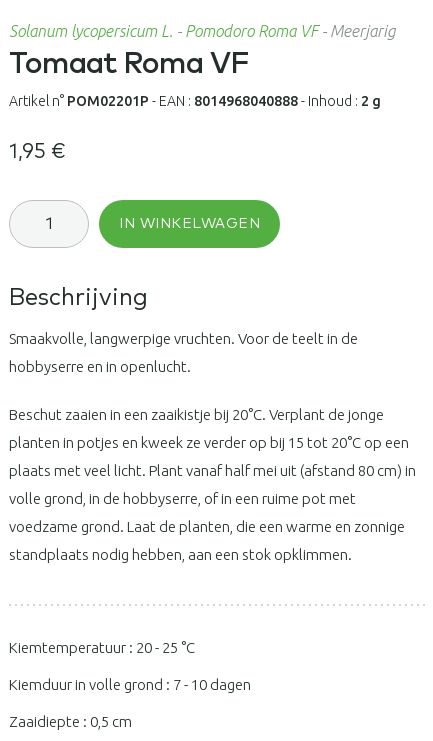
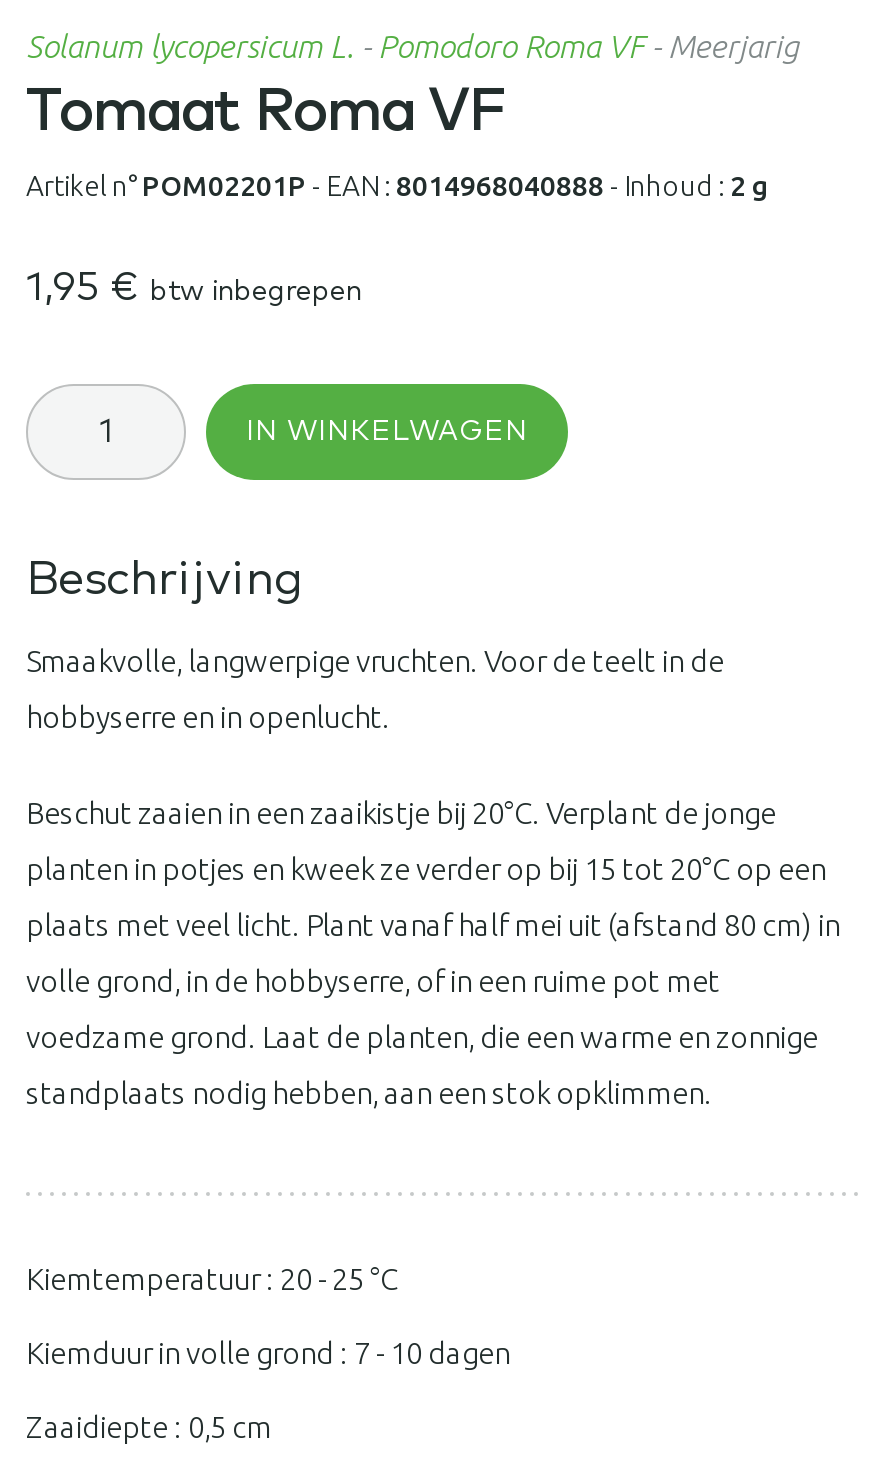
[9,142,66,162] 1,95 € -> [26,268,362,308] 1,95 € btw inbegrepen

